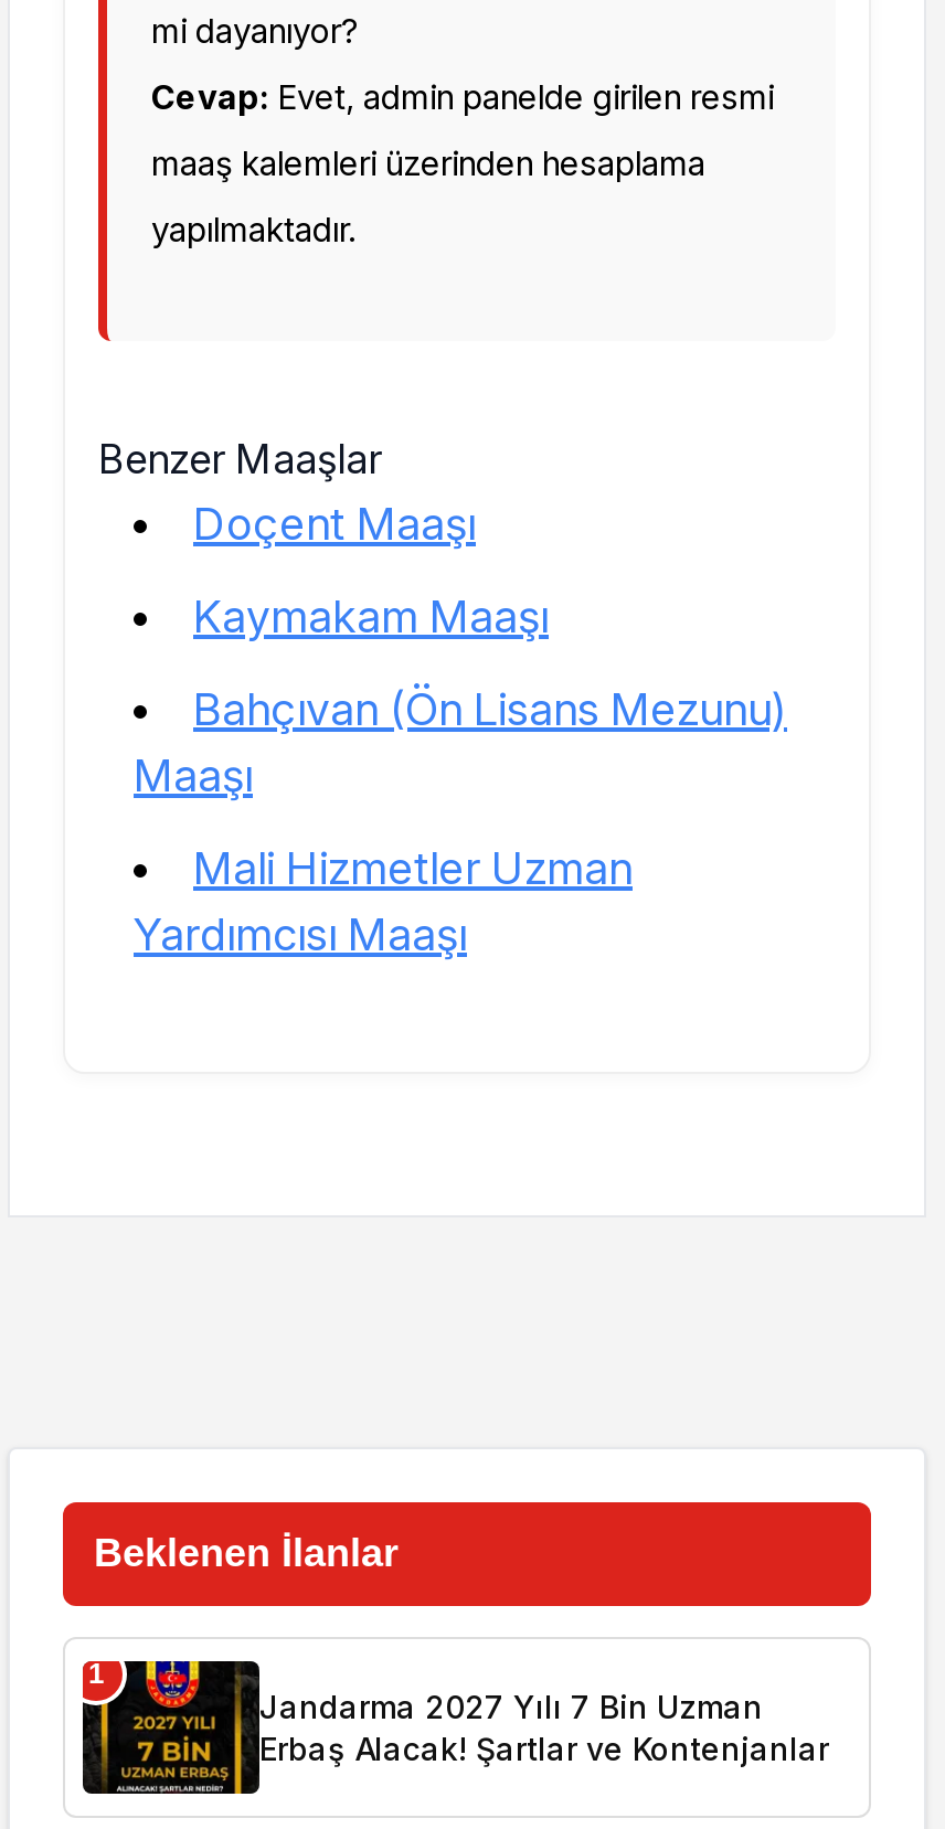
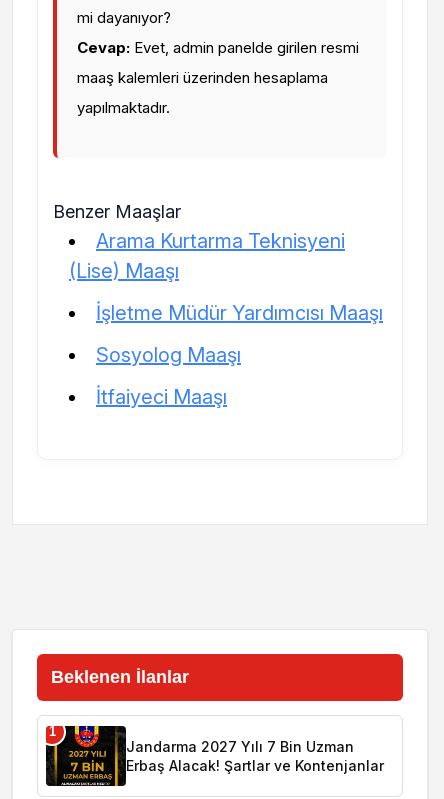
[193,498,476,551] Doçent Maaşı -> [69,229,345,283] Arama Kurtarma Teknisyeni | (Lise) Maaşı
[193,591,549,644] Kaymakam Maaşı -> [96,301,383,325] İşletme Müdür Yardımcısı Maaşı
[134,683,787,802] Bahçıvan (Ön Lisans Mezunu) | Maaşı -> [96,343,241,367] Sosyolog Maaşı
[134,842,633,961] Mali Hizmetler Uzman | Yardımcısı Maaşı -> [96,385,227,409] İtfaiyeci Maaşı

